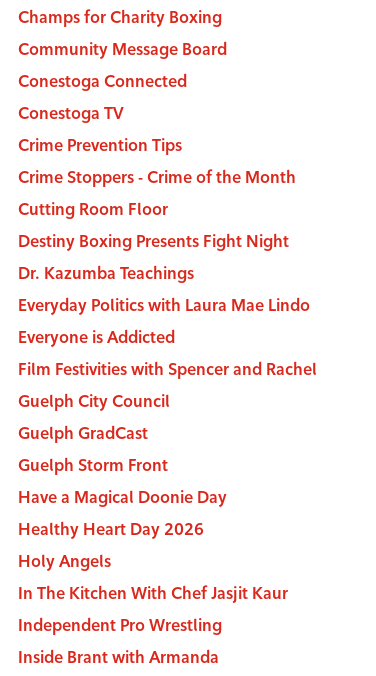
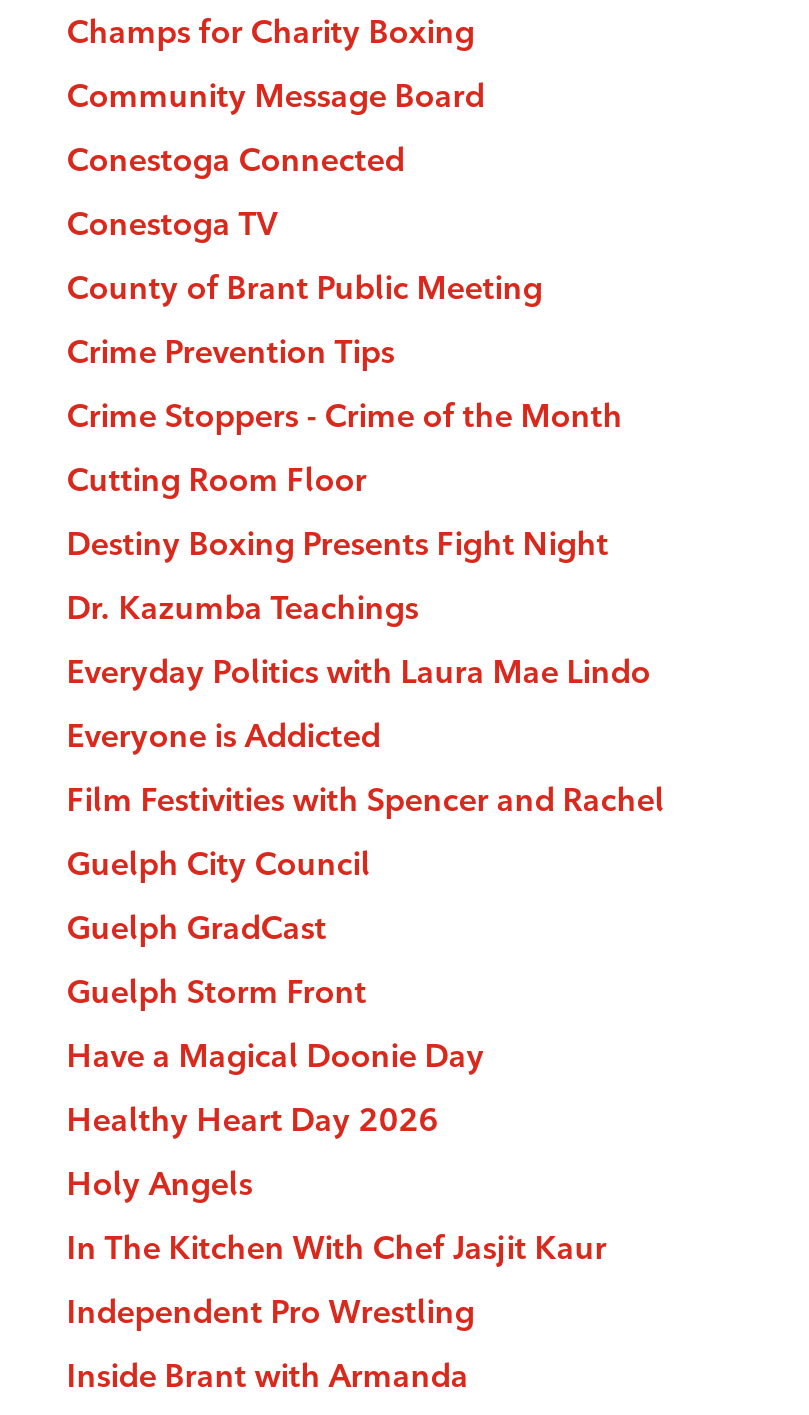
none -> [67,270,543,308] County of Brant Public Meeting

